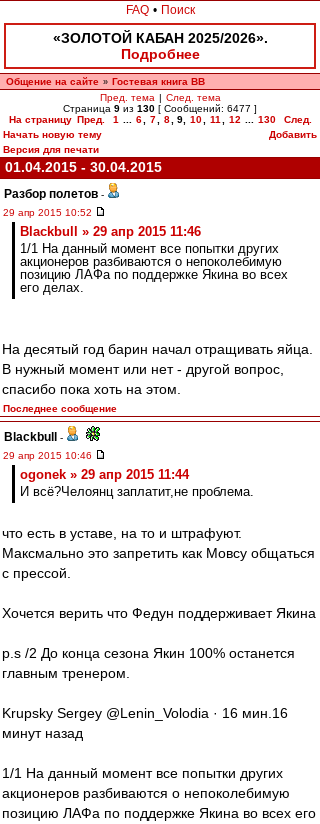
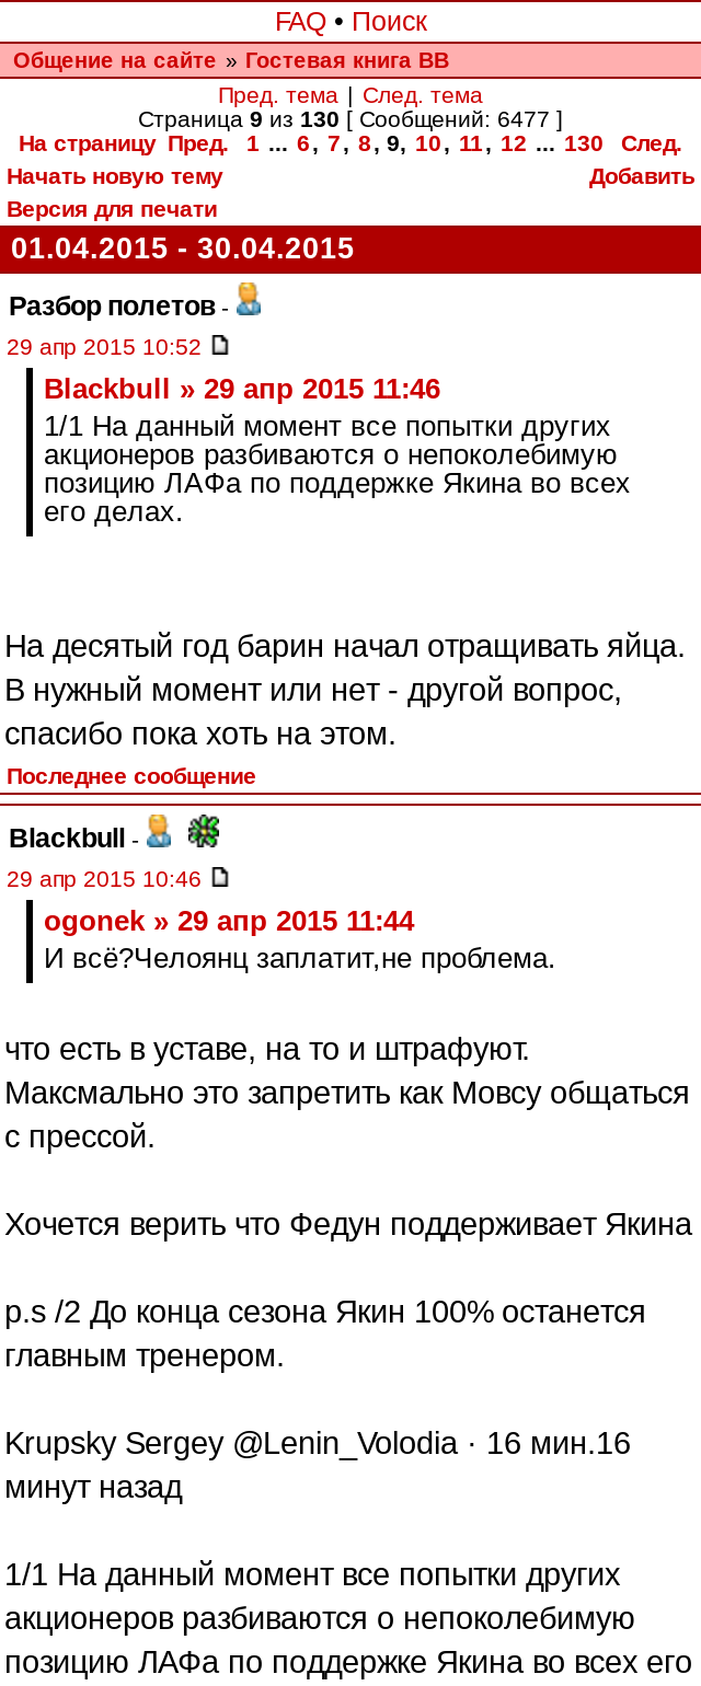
[52,30,267,62] «ЗОЛОТОЙ КАБАН 2025/2026». | Подробнее -> none

